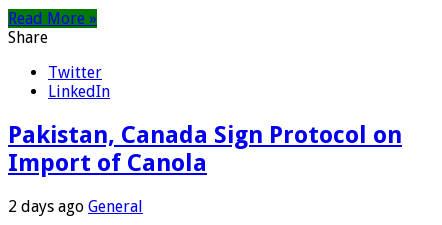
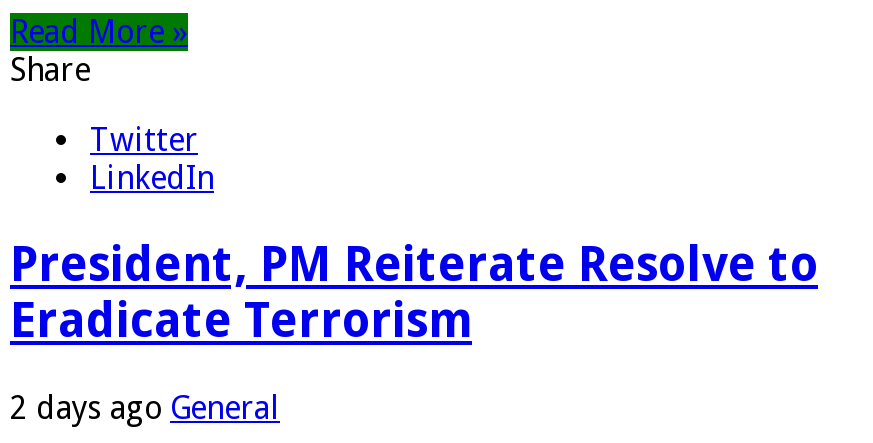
[8,121,402,177] Pakistan, Canada Sign Protocol on | Import of Canola -> [10,237,818,349] President, PM Reiterate Resolve to | Eradicate Terrorism

